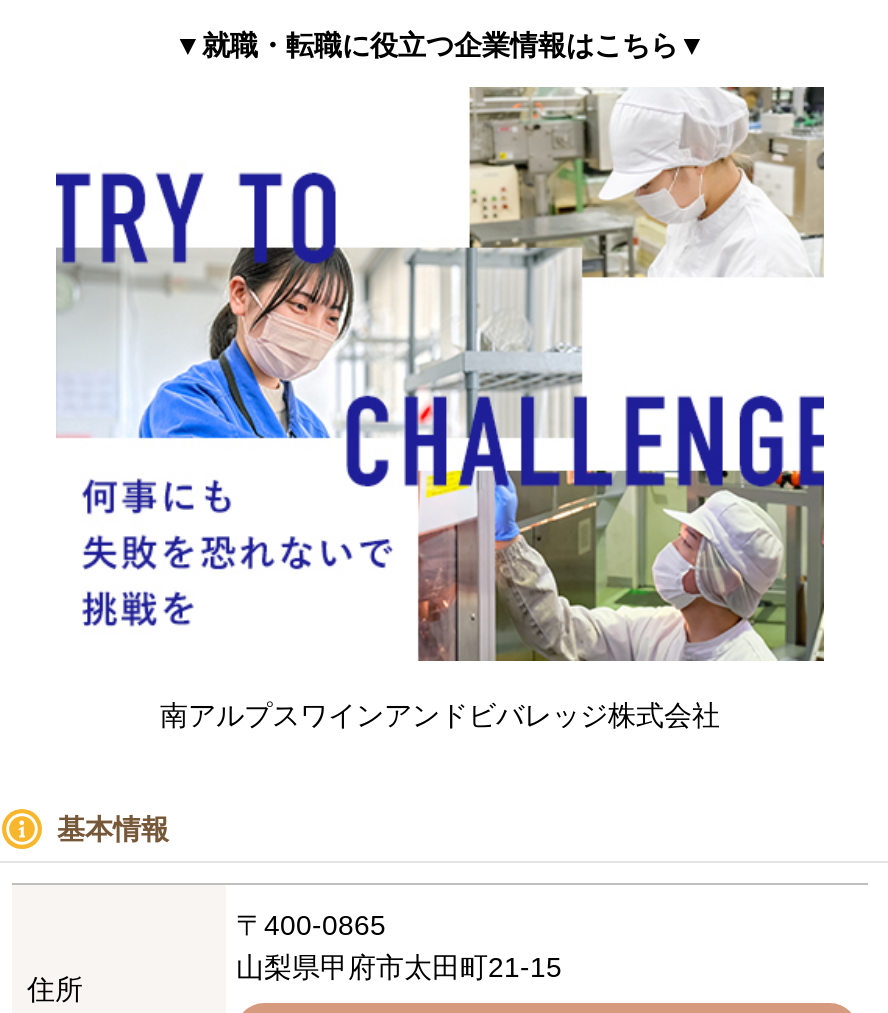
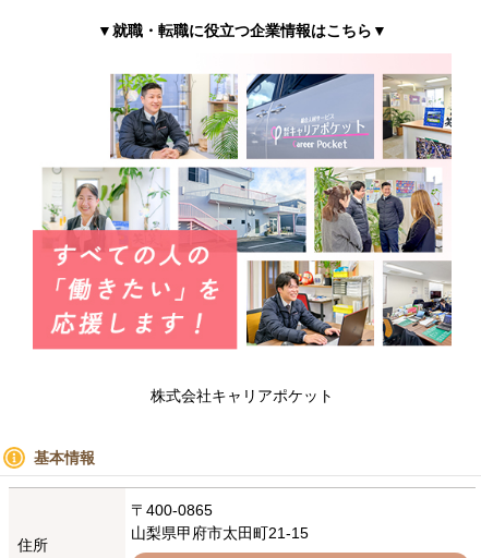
[54,85,826,730] [image] | 南アルプスワインアンドビバレッジ株式会社 -> [32,53,453,404] [image] | 株式会社キャリアポケット

